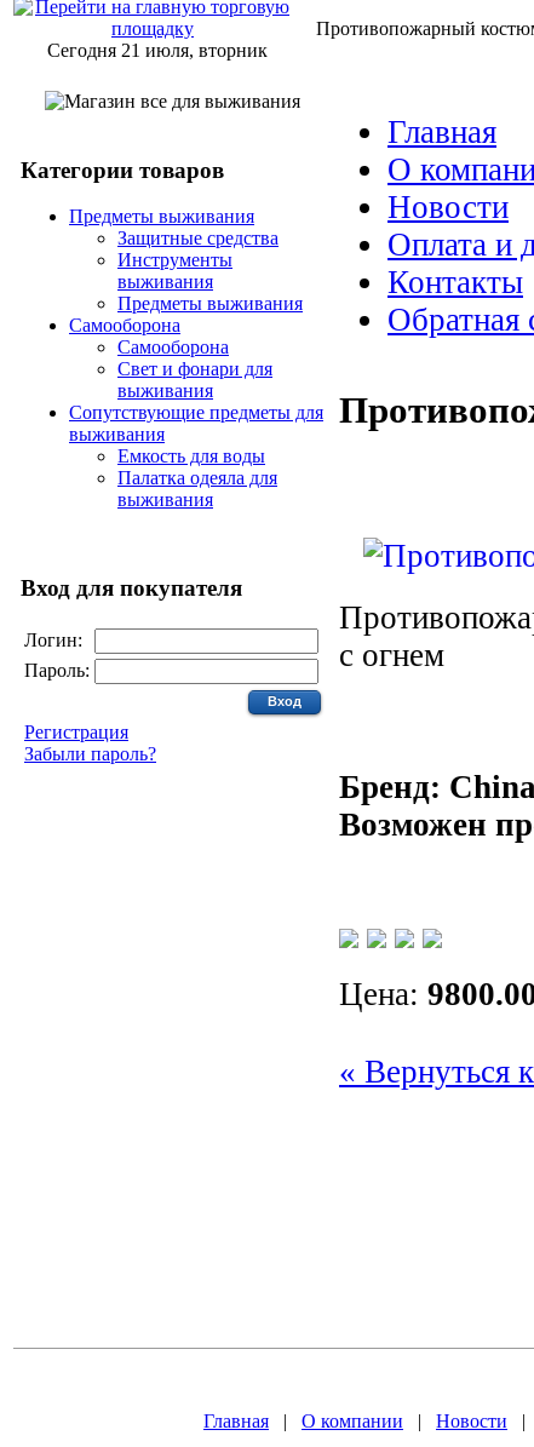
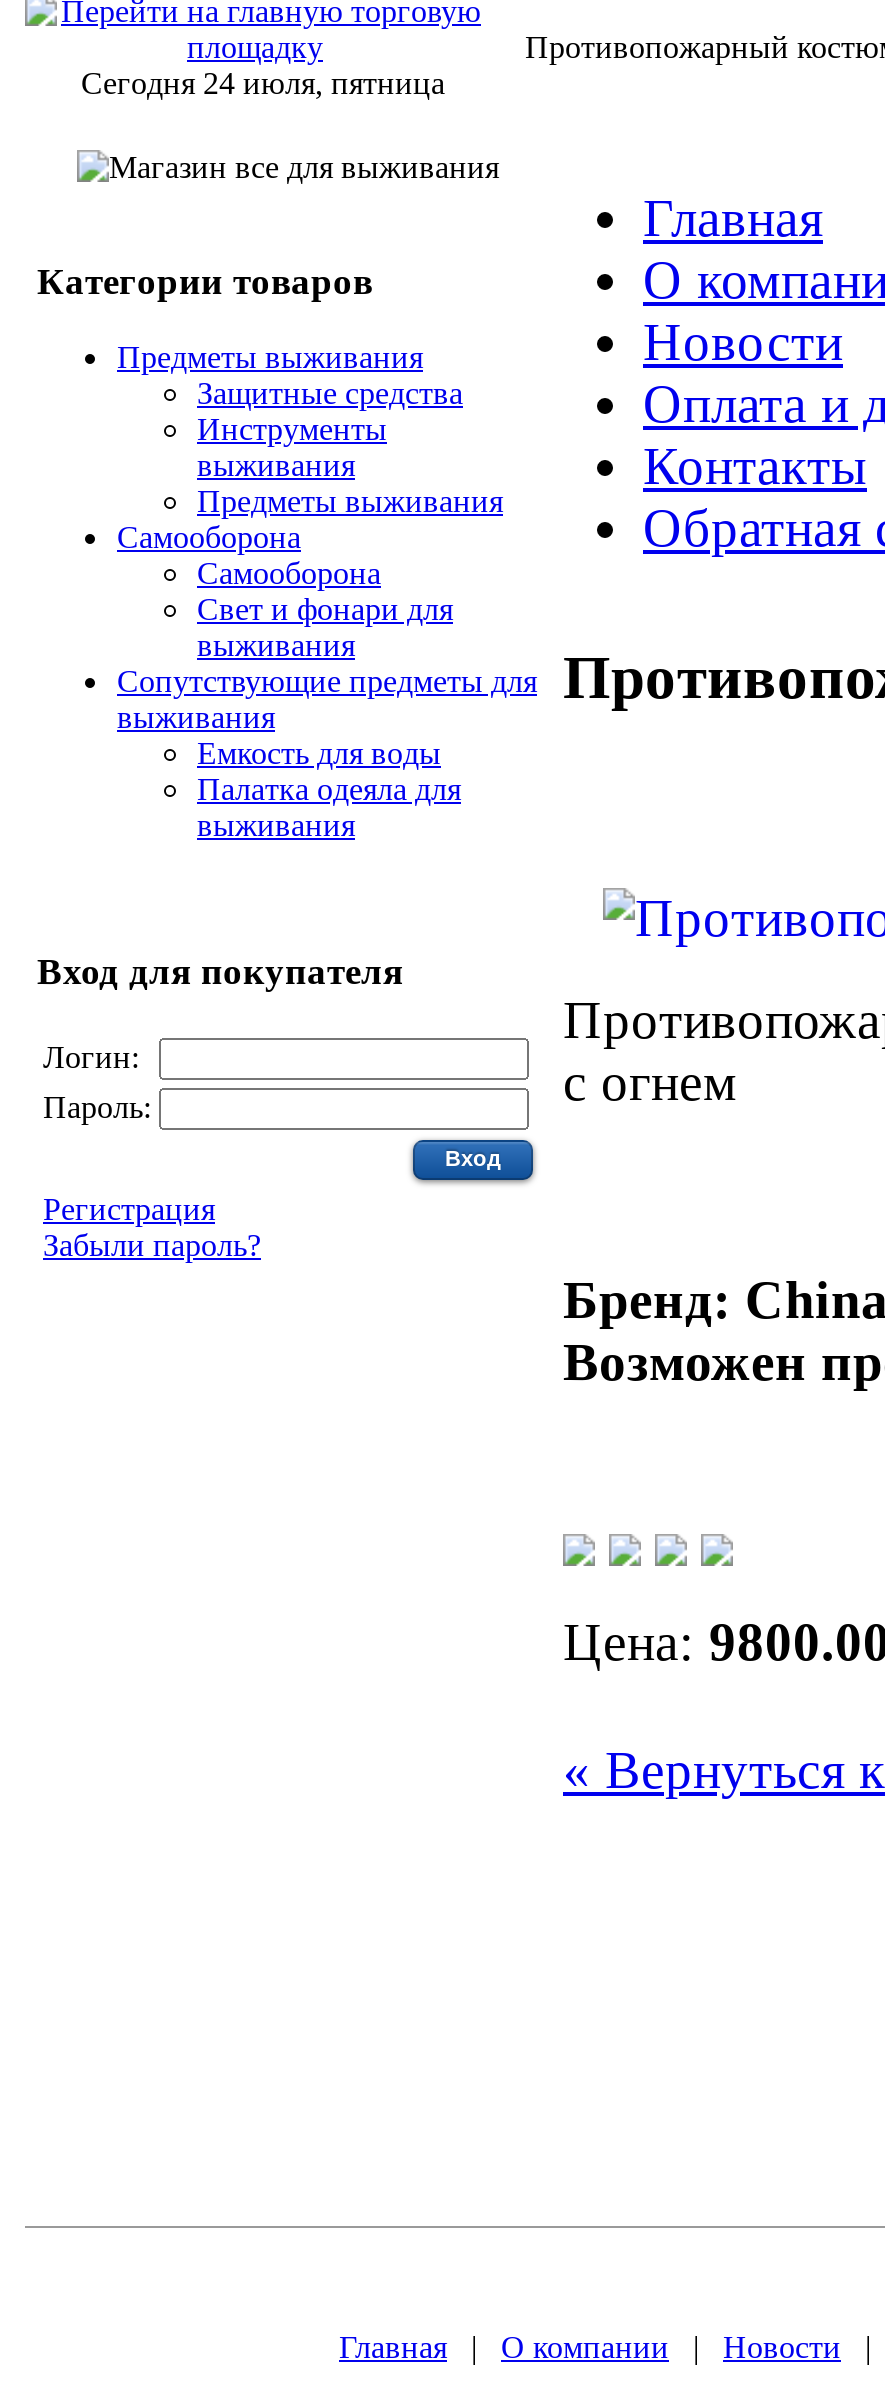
[38,40,268,61] Сегодня 21 июля, вторник -> [65,66,445,100] Сегодня 24 июля, пятница

